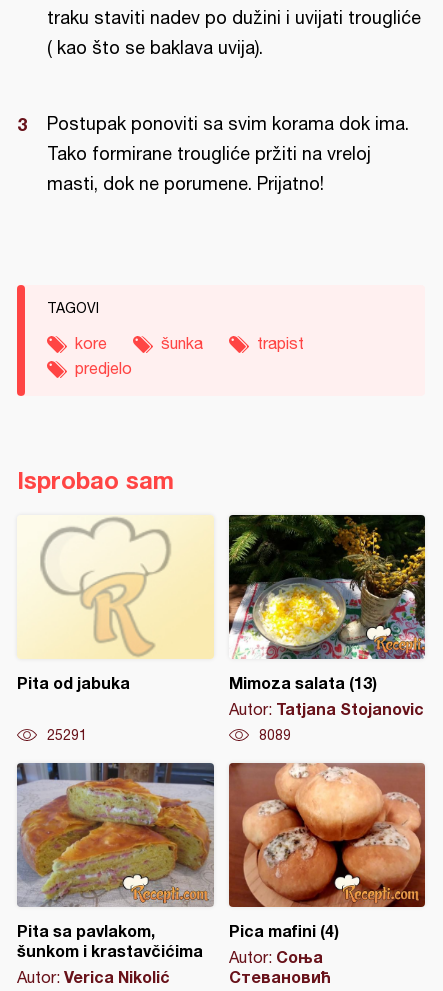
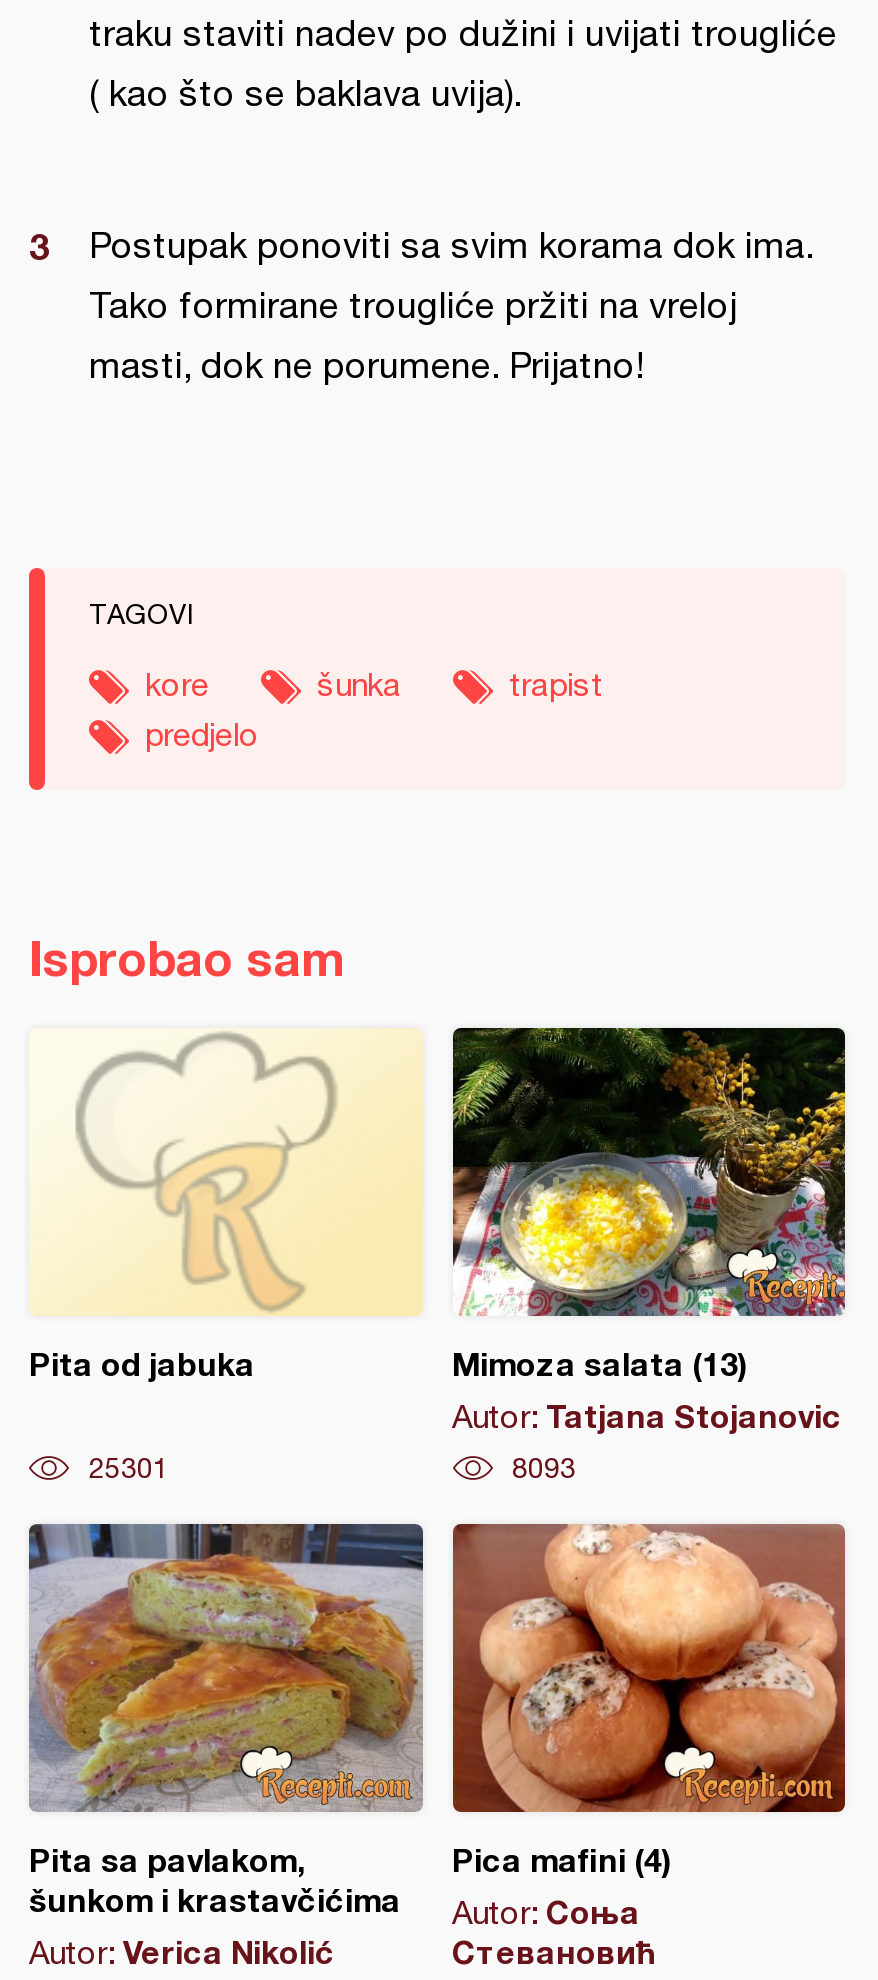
[47,727,87,743] 25291 -> [89,1452,169,1484] 25301
[258,727,290,743] 8089 -> [512,1452,576,1484] 8093

